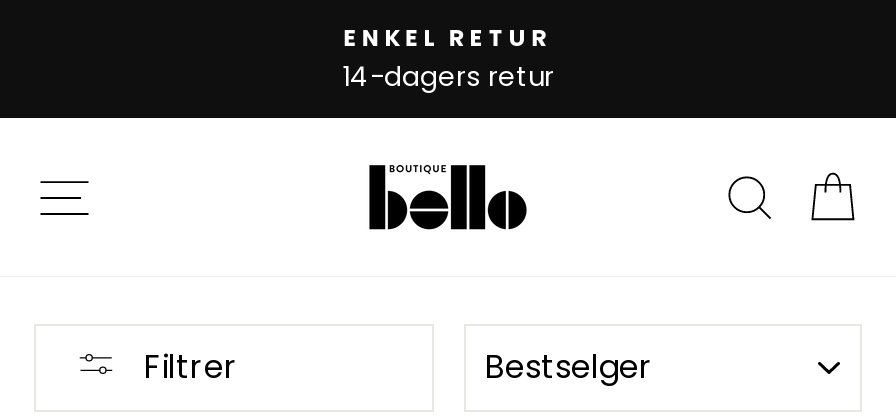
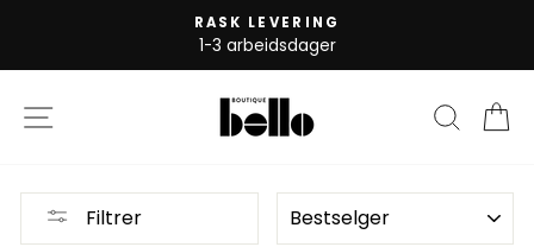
[342,22,554,96] ENKEL RETUR | 14-dagers retur -> [194,13,340,57] RASK LEVERING | 1-3 arbeidsdager

